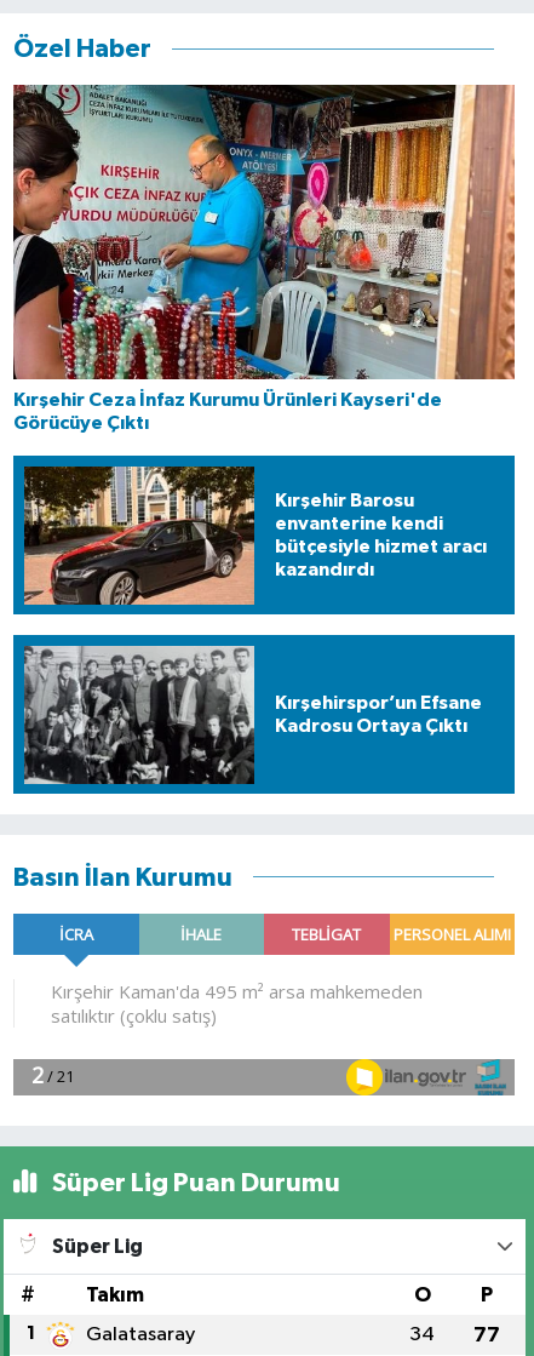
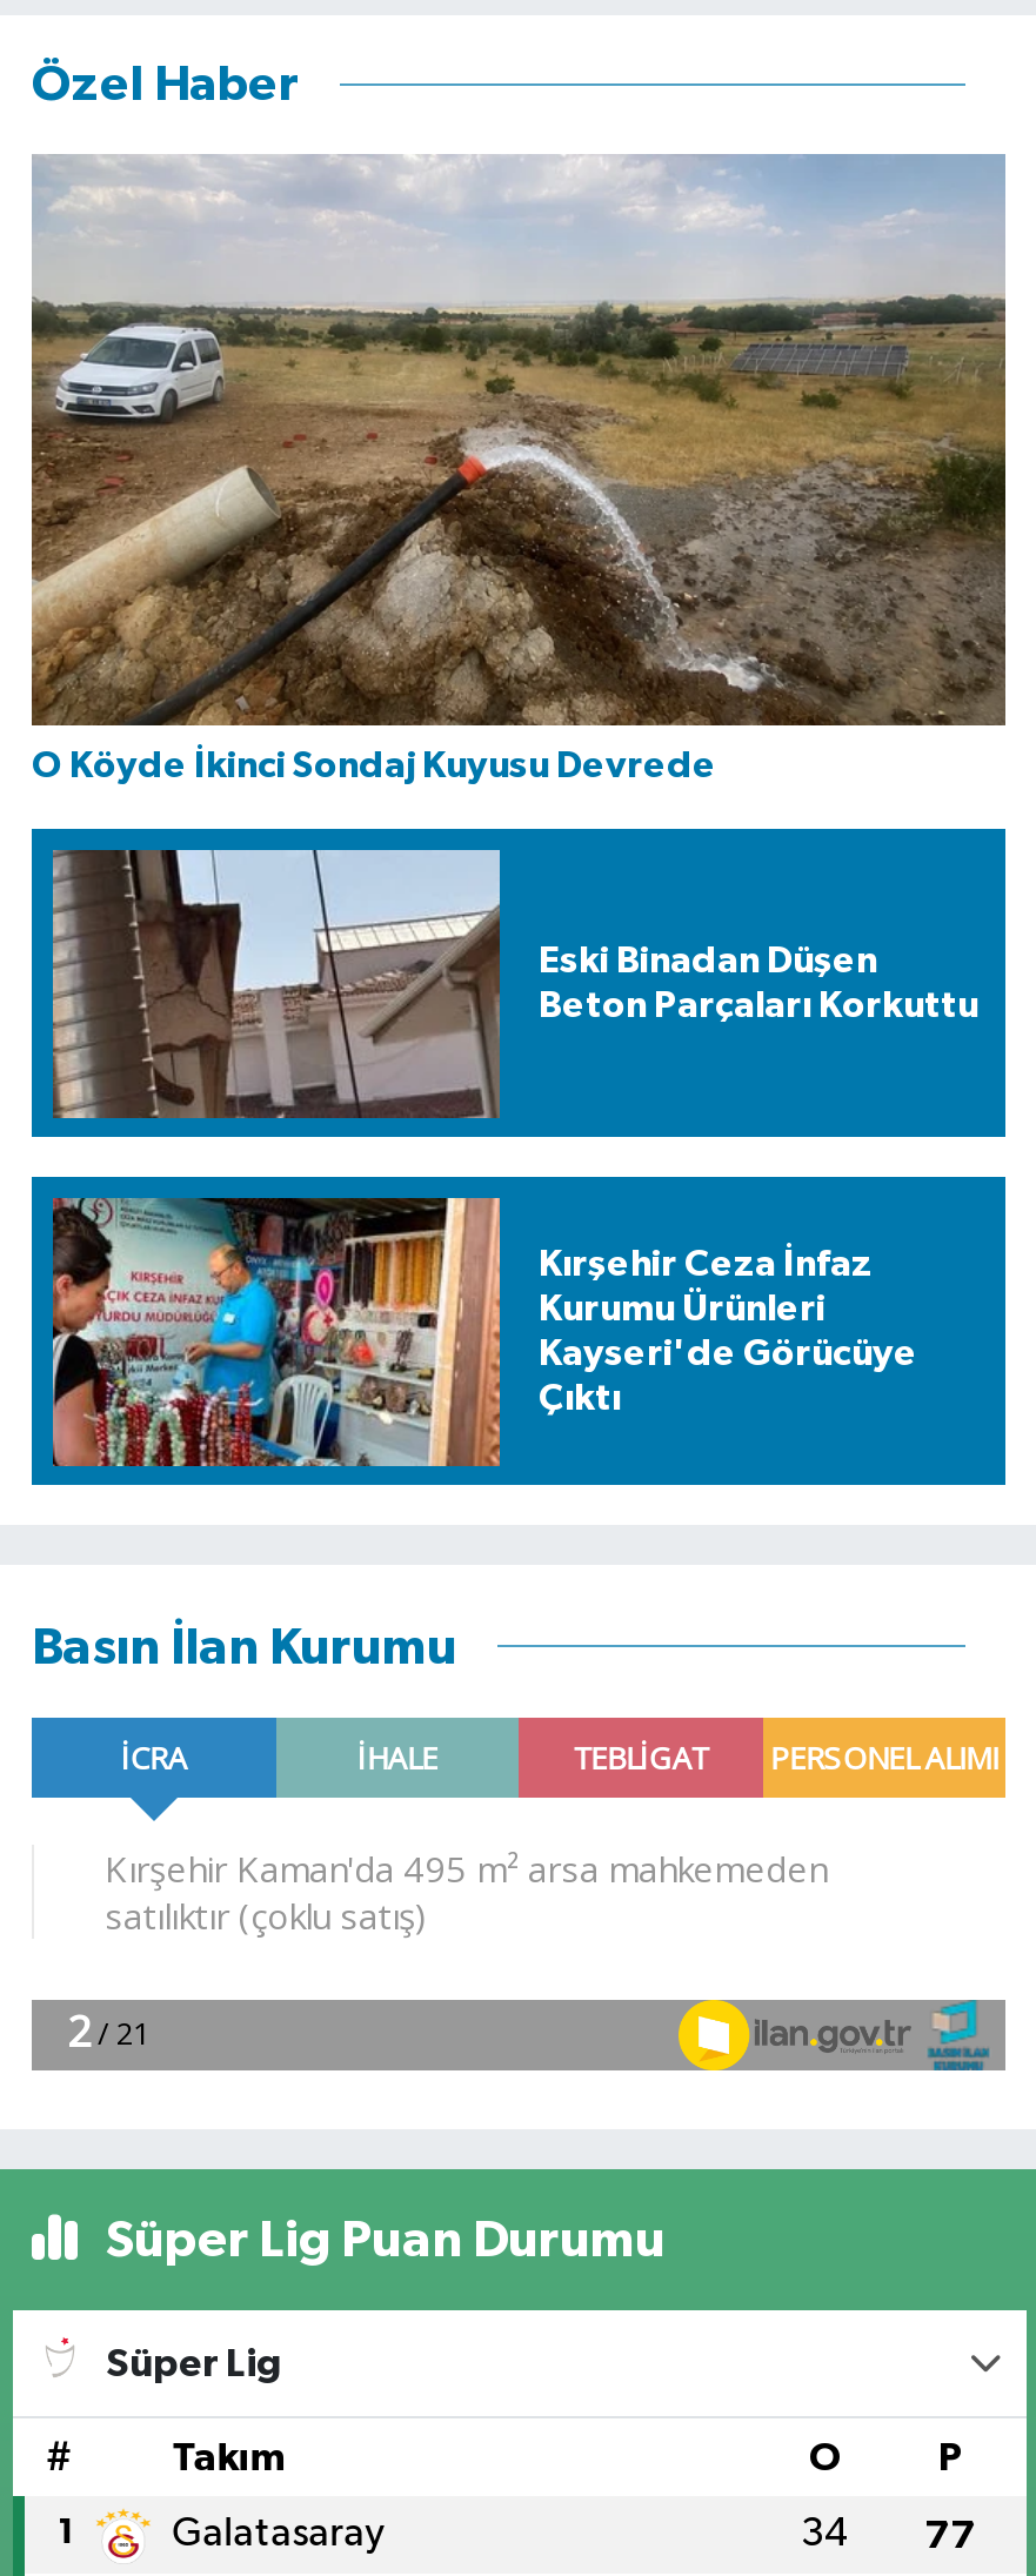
[12,84,516,433] [image] | Kırşehir Ceza İnfaz Kurumu Ürünleri Kayseri'de | Görücüye Çıktı -> [32,152,1008,785] [image] | O Köyde İkinci Sondaj Kuyusu Devrede
[23,465,486,606] [image] | Kırşehir Barosu | envanterine kendi | bütçesiyle hizmet aracı | kazandırdı -> [51,848,978,1120] [image] | Eski Binadan Düşen | Beton Parçaları Korkuttu
[23,645,481,785] [image] | Kırşehirspor’un Efsane | Kadrosu Ortaya Çıktı -> [51,1196,917,1468] [image] | Kırşehir Ceza İnfaz | Kurumu Ürünleri | Kayseri'de Görücüye | Çıktı

